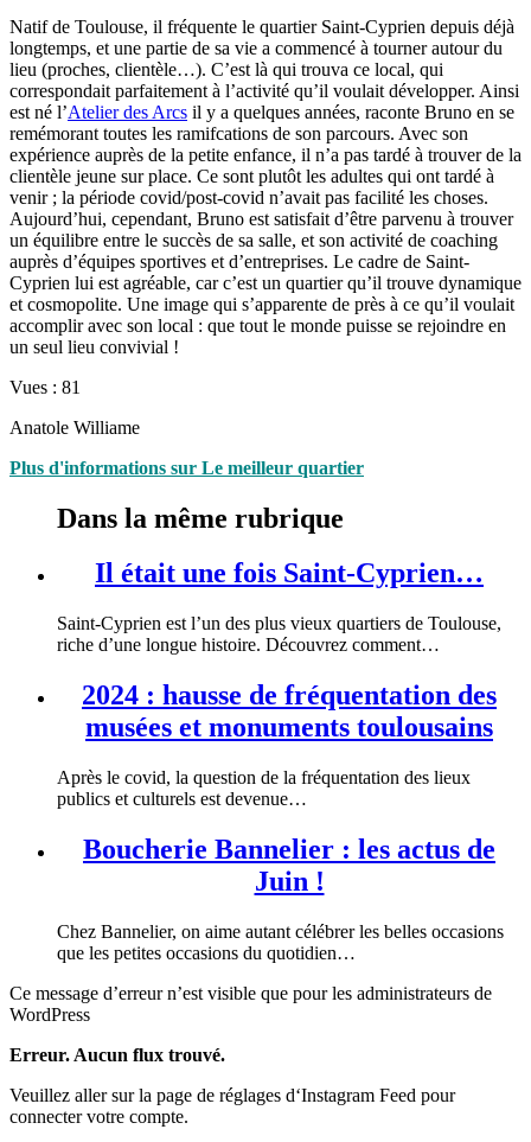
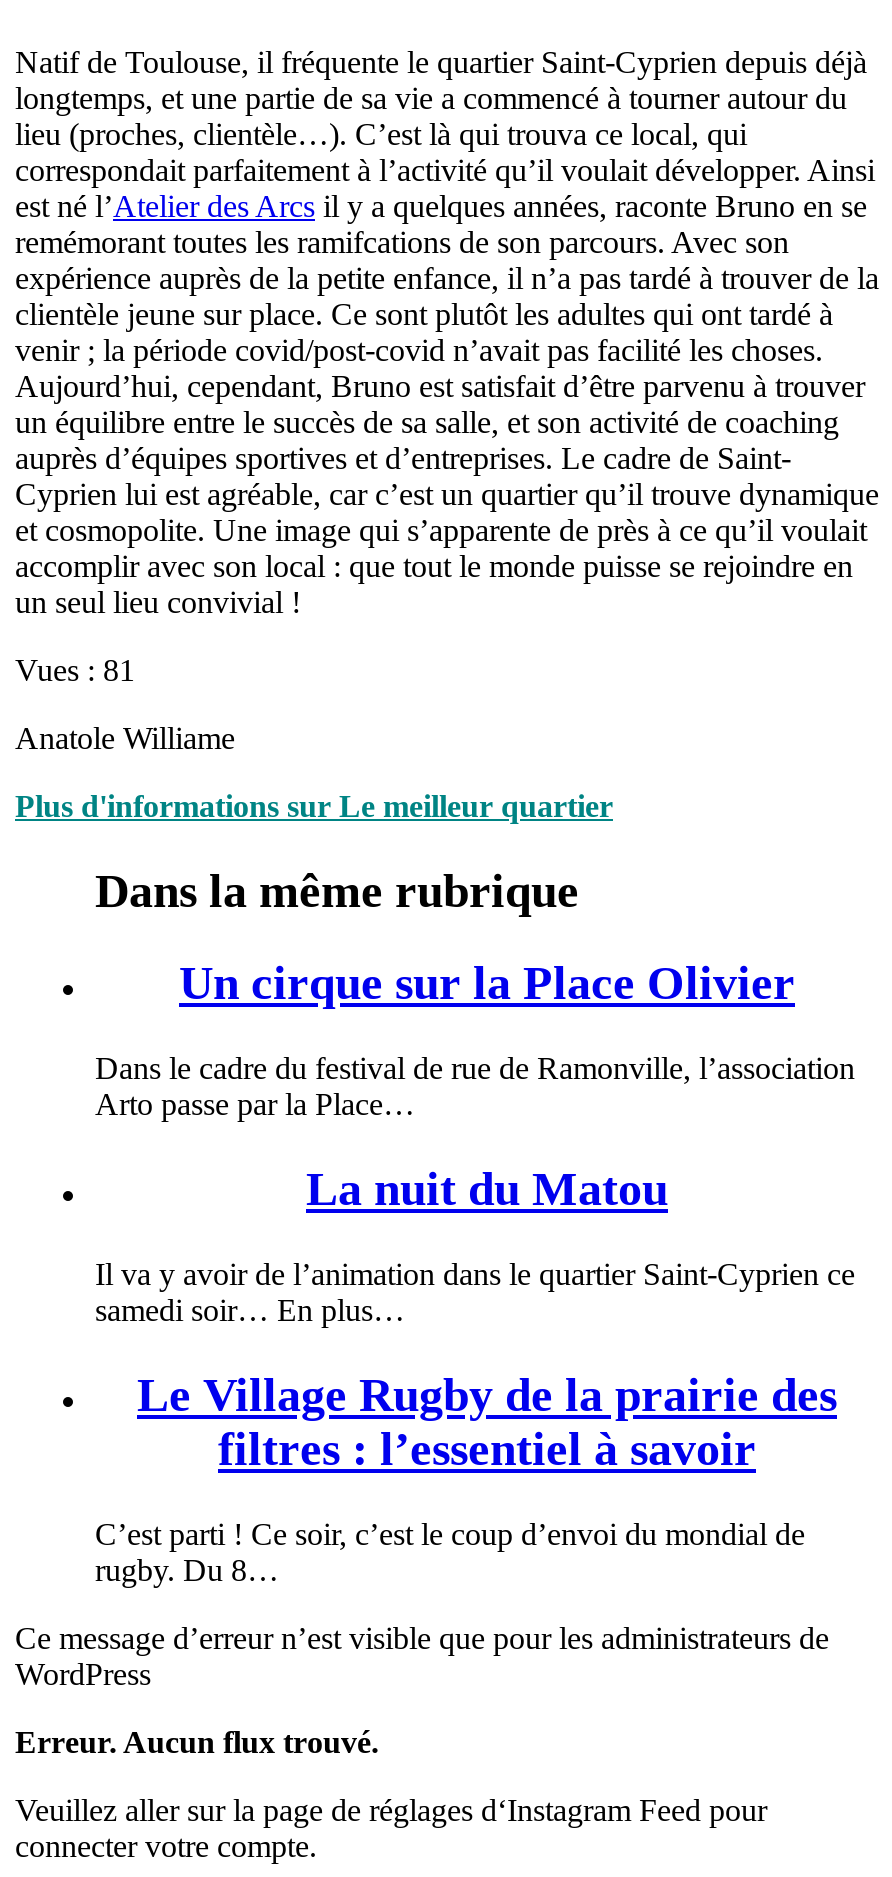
[95,558,484,589] Il était une fois Saint-Cyprien… -> [179,958,795,1010] Un cirque sur la Place Olivier
[57,614,501,655] Saint-Cyprien est l’un des plus vieux quartiers de Toulouse, | riche d’une longue histoire. Découvrez comment… -> [95,1052,855,1122] Dans le cadre du festival de rue de Ramonville, l’association | Arto passe par la Place…
[82,680,497,743] 2024 : hausse de fréquentation des | musées et monuments toulousains -> [306,1164,668,1216] La nuit du Matou
[57,767,471,809] Après le covid, la question de la fréquentation des lieux | publics et culturels est devenue… -> [95,1257,855,1327] Il va y avoir de l’animation dans le quartier Saint-Cyprien ce | samedi soir… En plus…
[83,834,495,897] Boucherie Bannelier : les actus de | Juin ! -> [137,1369,837,1475] Le Village Rugby de la prairie des | filtres : l’essentiel à savoir
[57,921,504,963] Chez Bannelier, on aime autant célébrer les belles occasions | que les petites occasions du quotidien… -> [95,1517,805,1587] C’est parti ! Ce soir, c’est le coup d’envoi du mondial de | rugby. Du 8…

